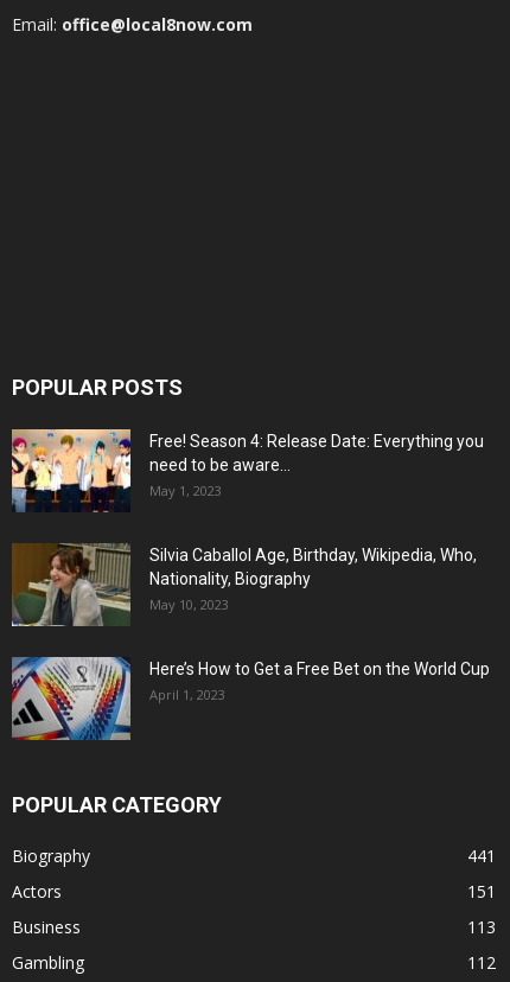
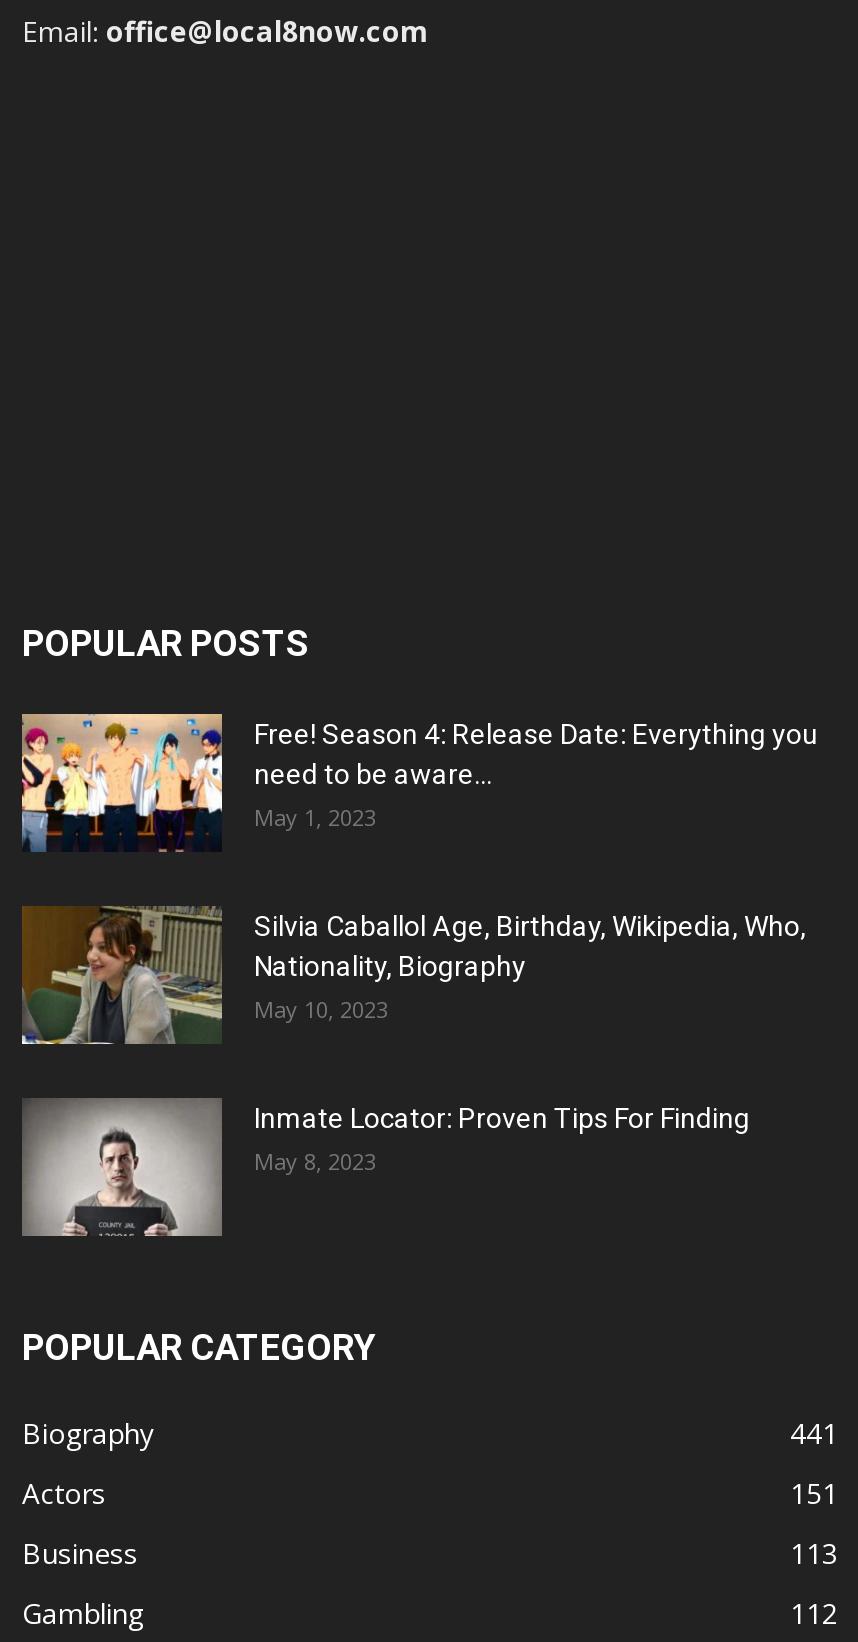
[11,656,490,741] [image] | Here’s How to Get a Free Bet on the World Cup | April 1, 2023 -> [20,1097,750,1239] [image] | Inmate Locator: Proven Tips For Finding | May 8, 2023

